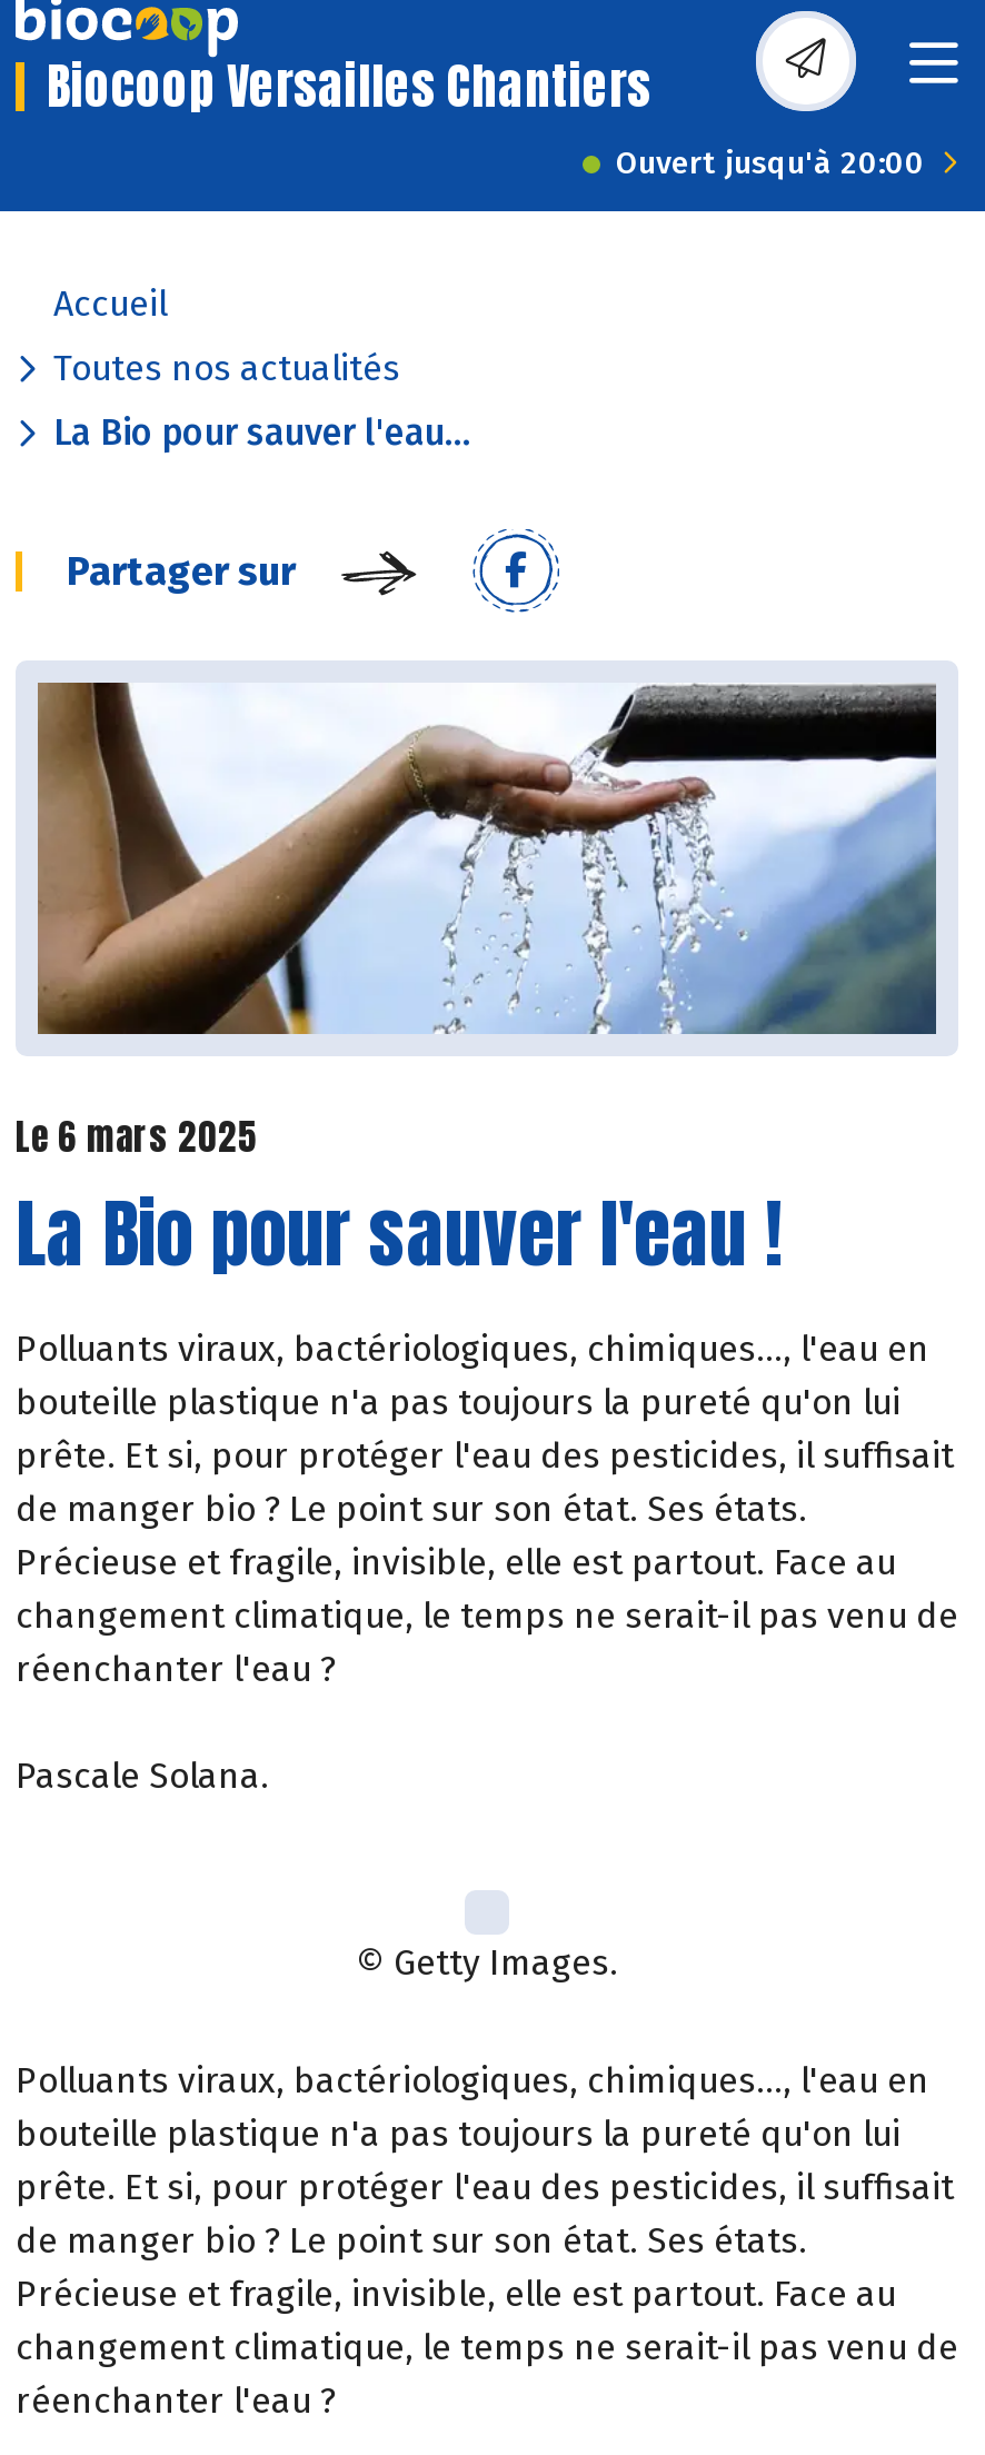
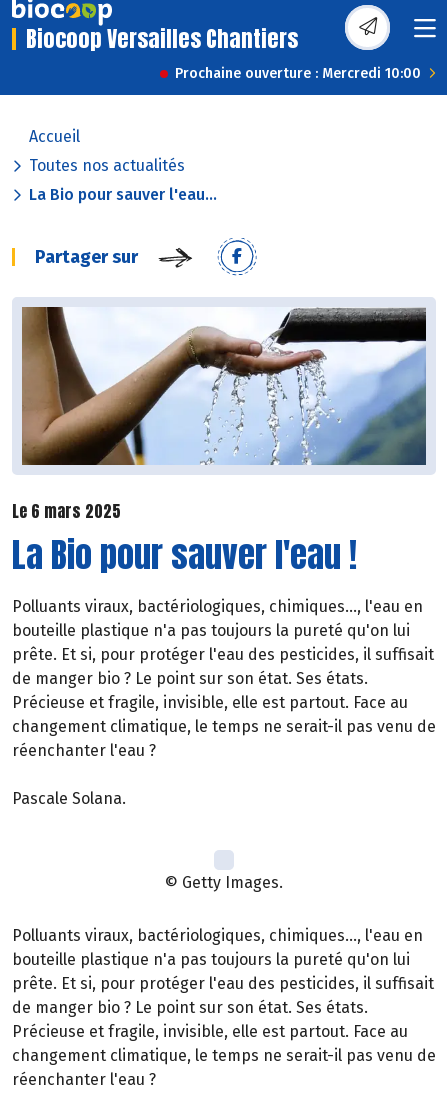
[616,145,925,182] Ouvert jusqu'à 20:00 -> [175,65,421,82] Prochaine ouverture : Mercredi 10:00

